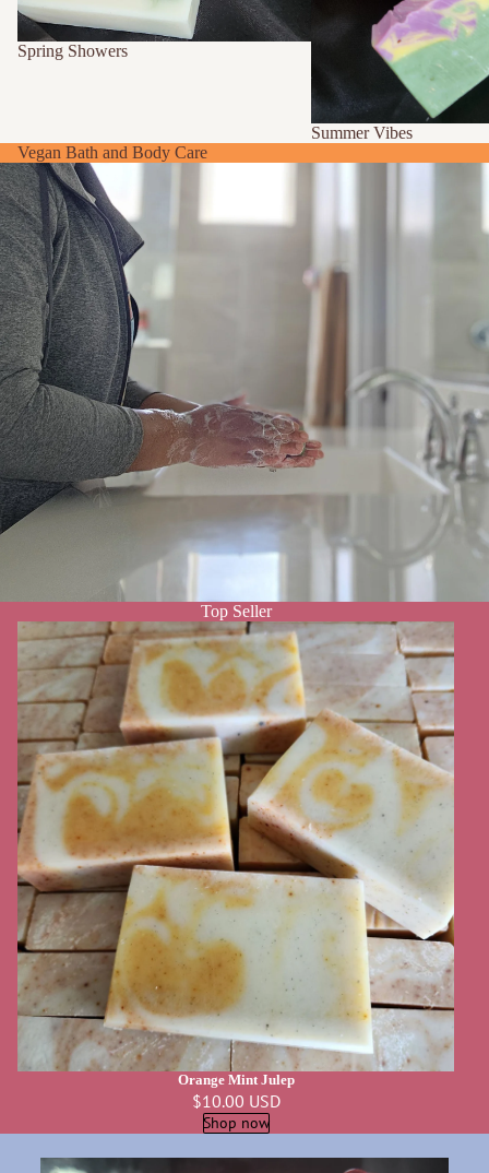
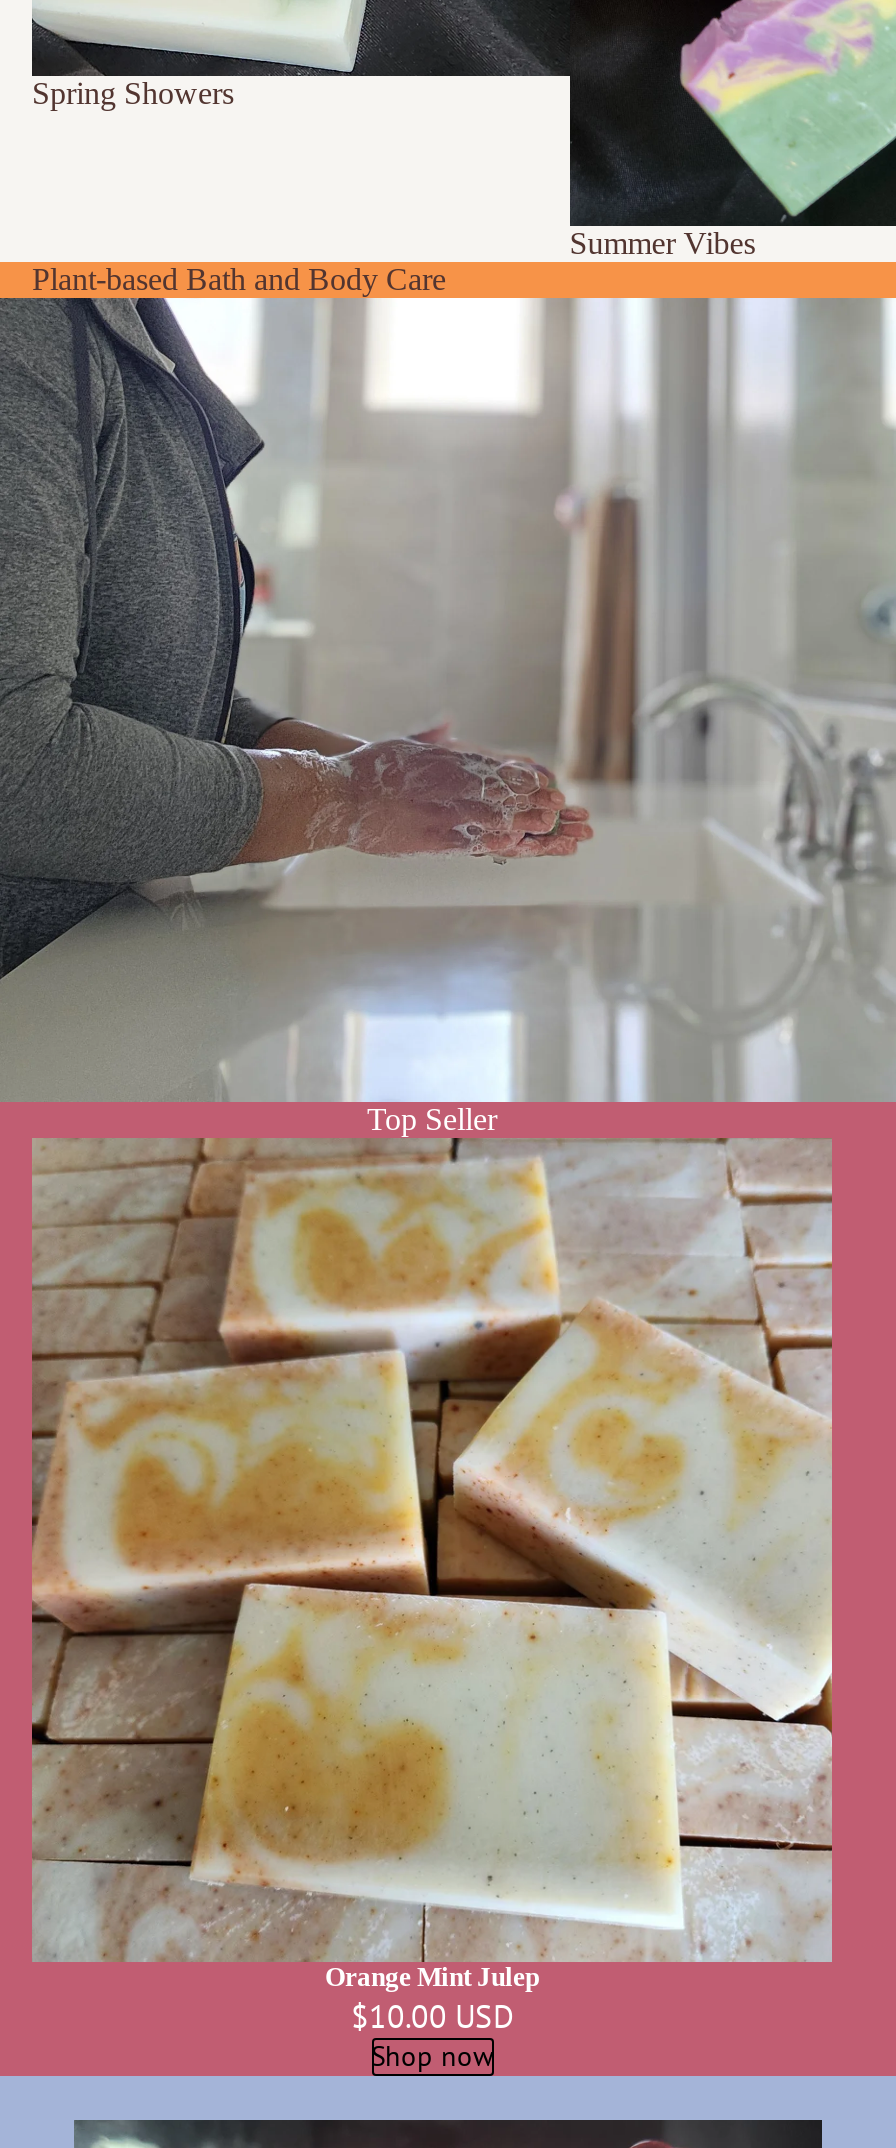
[17,143,207,161] Vegan Bath and Body Care -> [32,261,446,295] Plant-based Bath and Body Care

